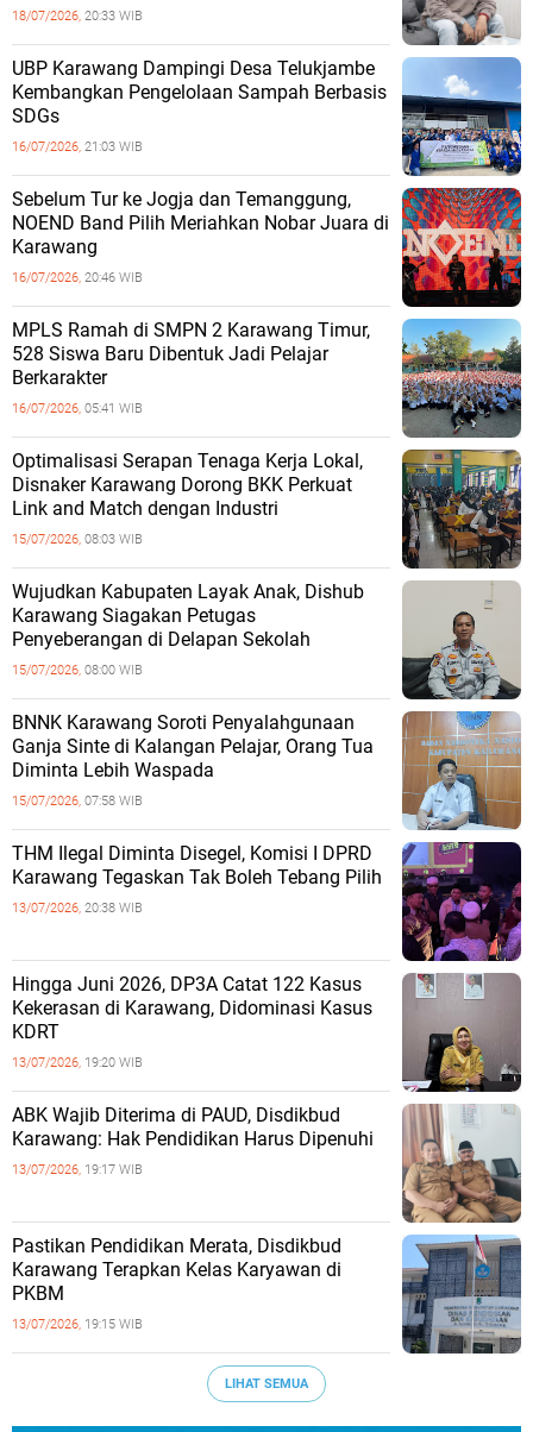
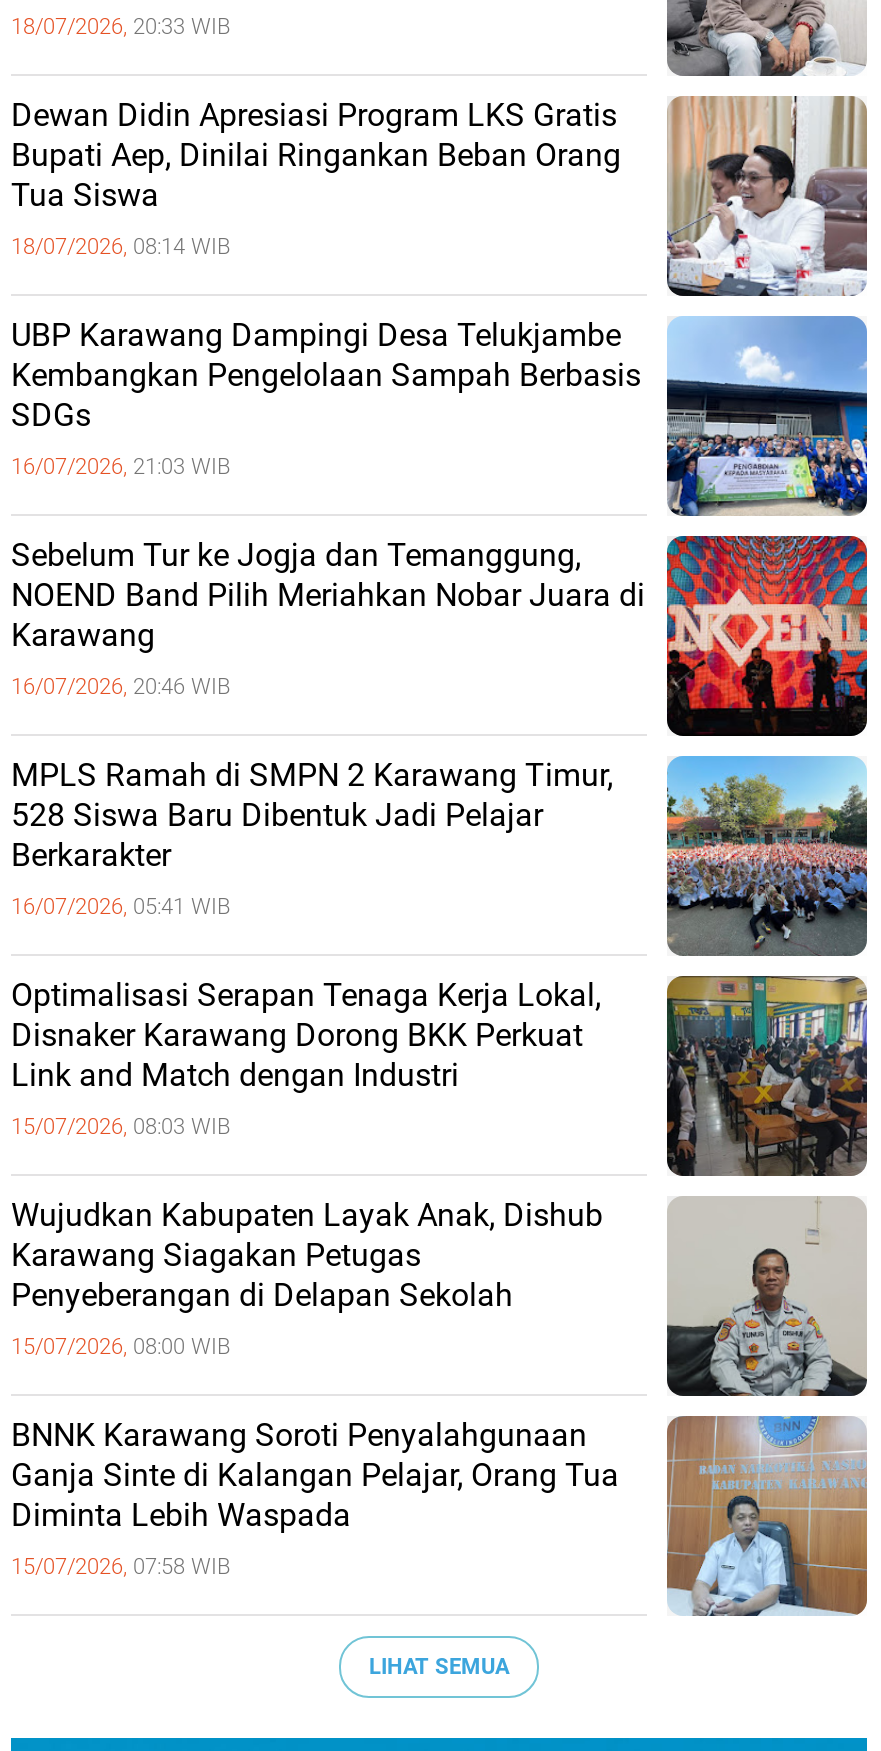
none -> [11,94,867,296] [image] | Dewan Didin Apresiasi Program LKS Gratis | Bupati Aep, Dinilai Ringankan Beban Orang | Tua Siswa | 18/07/2026, 08:14 WIB
moved [12,57,523,809] -> [11,316,871,1580]: [image] | UBP Karawang Dampingi Desa Telukjambe | Kembangkan Pengelolaan Sampah Berbasis | ... | Diminta Lebih Waspada | 15/07/2026, 07:58 WIB
[12,841,522,962] [image] | THM Ilegal Diminta Disegel, Komisi I DPRD | Karawang Tegaskan Tak Boleh Tebang Pilih | 13/07/2026, 20:38 WIB -> none
[12,973,521,1177] [image] | Hingga Juni 2026, DP3A Catat 122 Kasus | Kekerasan di Karawang, Didominasi Kasus | KDRT | 13/07/2026, 19:20 WIB | ABK Wajib Diterima di PAUD, Disdikbud | Karawang: Hak Pendidikan Harus Dipenuhi | 13/07/2026, 19:17 WIB -> none
[402,1104,521,1224] [image] -> none
[12,1235,341,1332] Pastikan Pendidikan Merata, Disdikbud | Karawang Terapkan Kelas Karyawan di | PKBM | 13/07/2026, 19:15 WIB -> none
[401,1235,521,1355] [image] -> none

